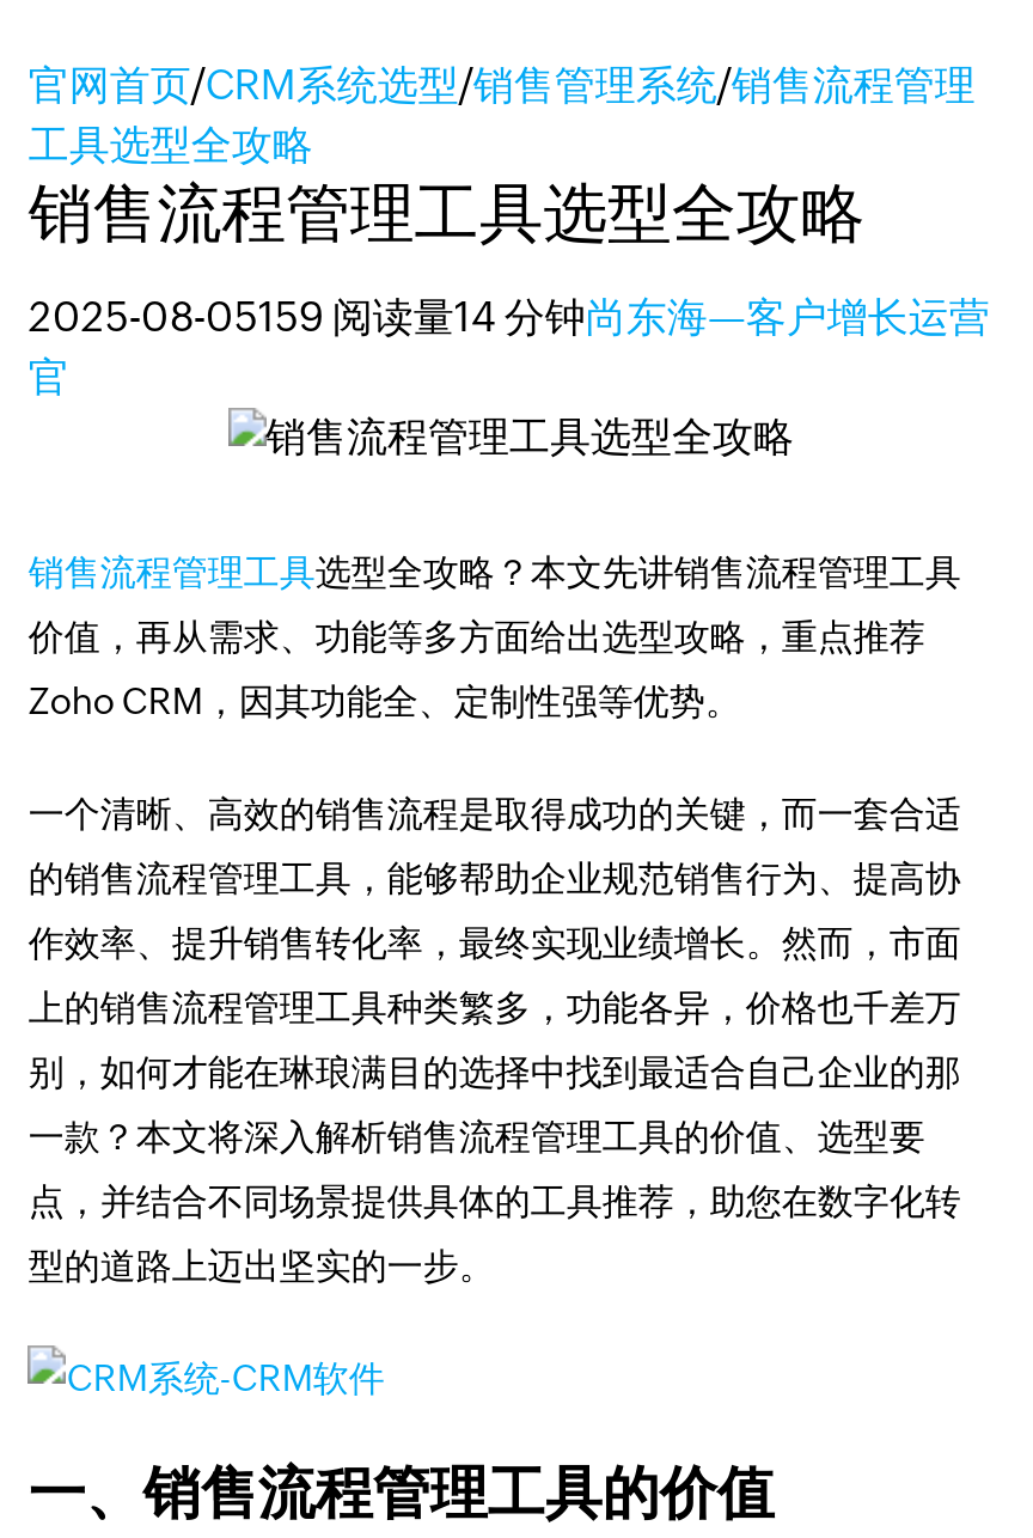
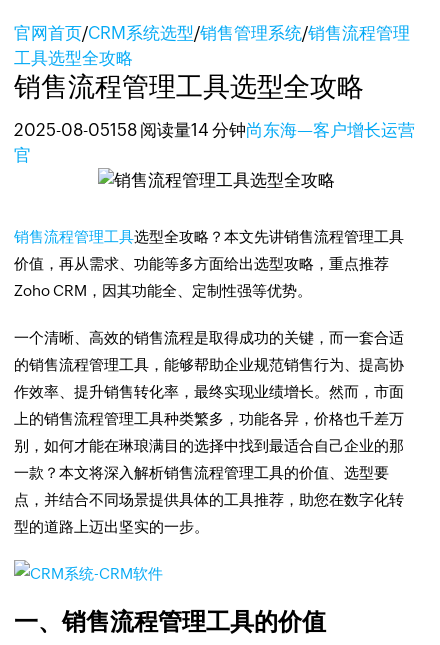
[28,293,990,341] 2025-08-05159 阅读量14 分钟尚东海—客户增长运营 -> [14,120,415,140] 2025-08-05158 阅读量14 分钟尚东海—客户增长运营

